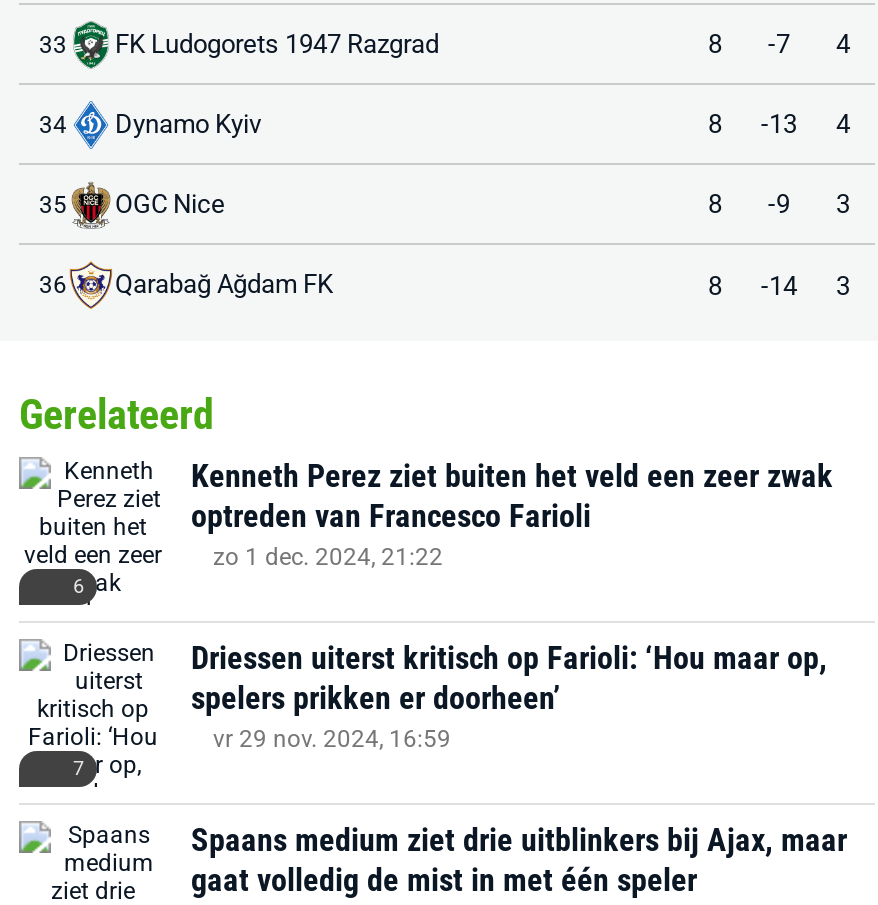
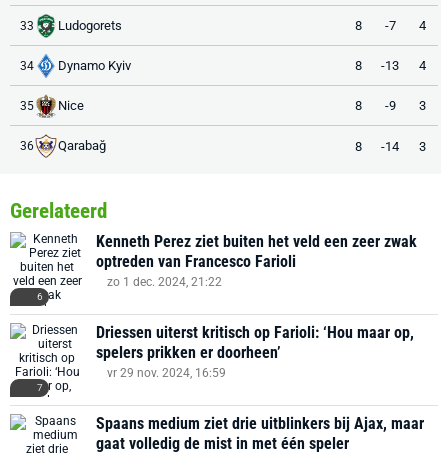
[115,28,439,58] FK Ludogorets 1947 Razgrad -> [58,17,122,32] Ludogorets
[115,188,225,218] OGC Nice -> [58,97,84,112] Nice
[115,269,333,299] Qarabağ Ağdam FK -> [58,138,106,153] Qarabağ

